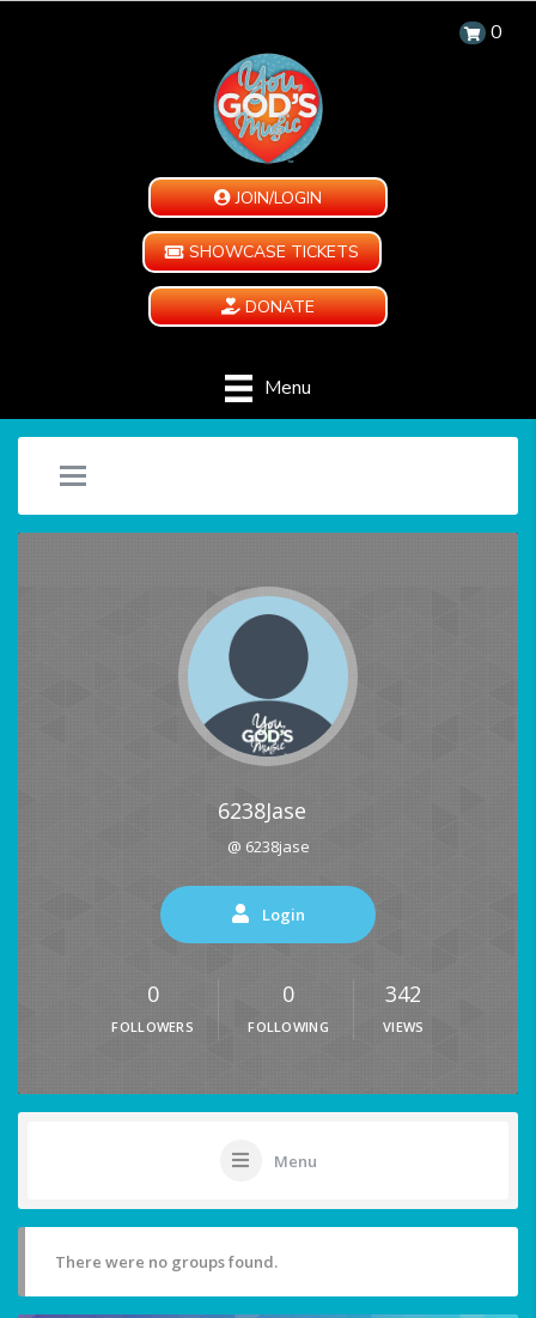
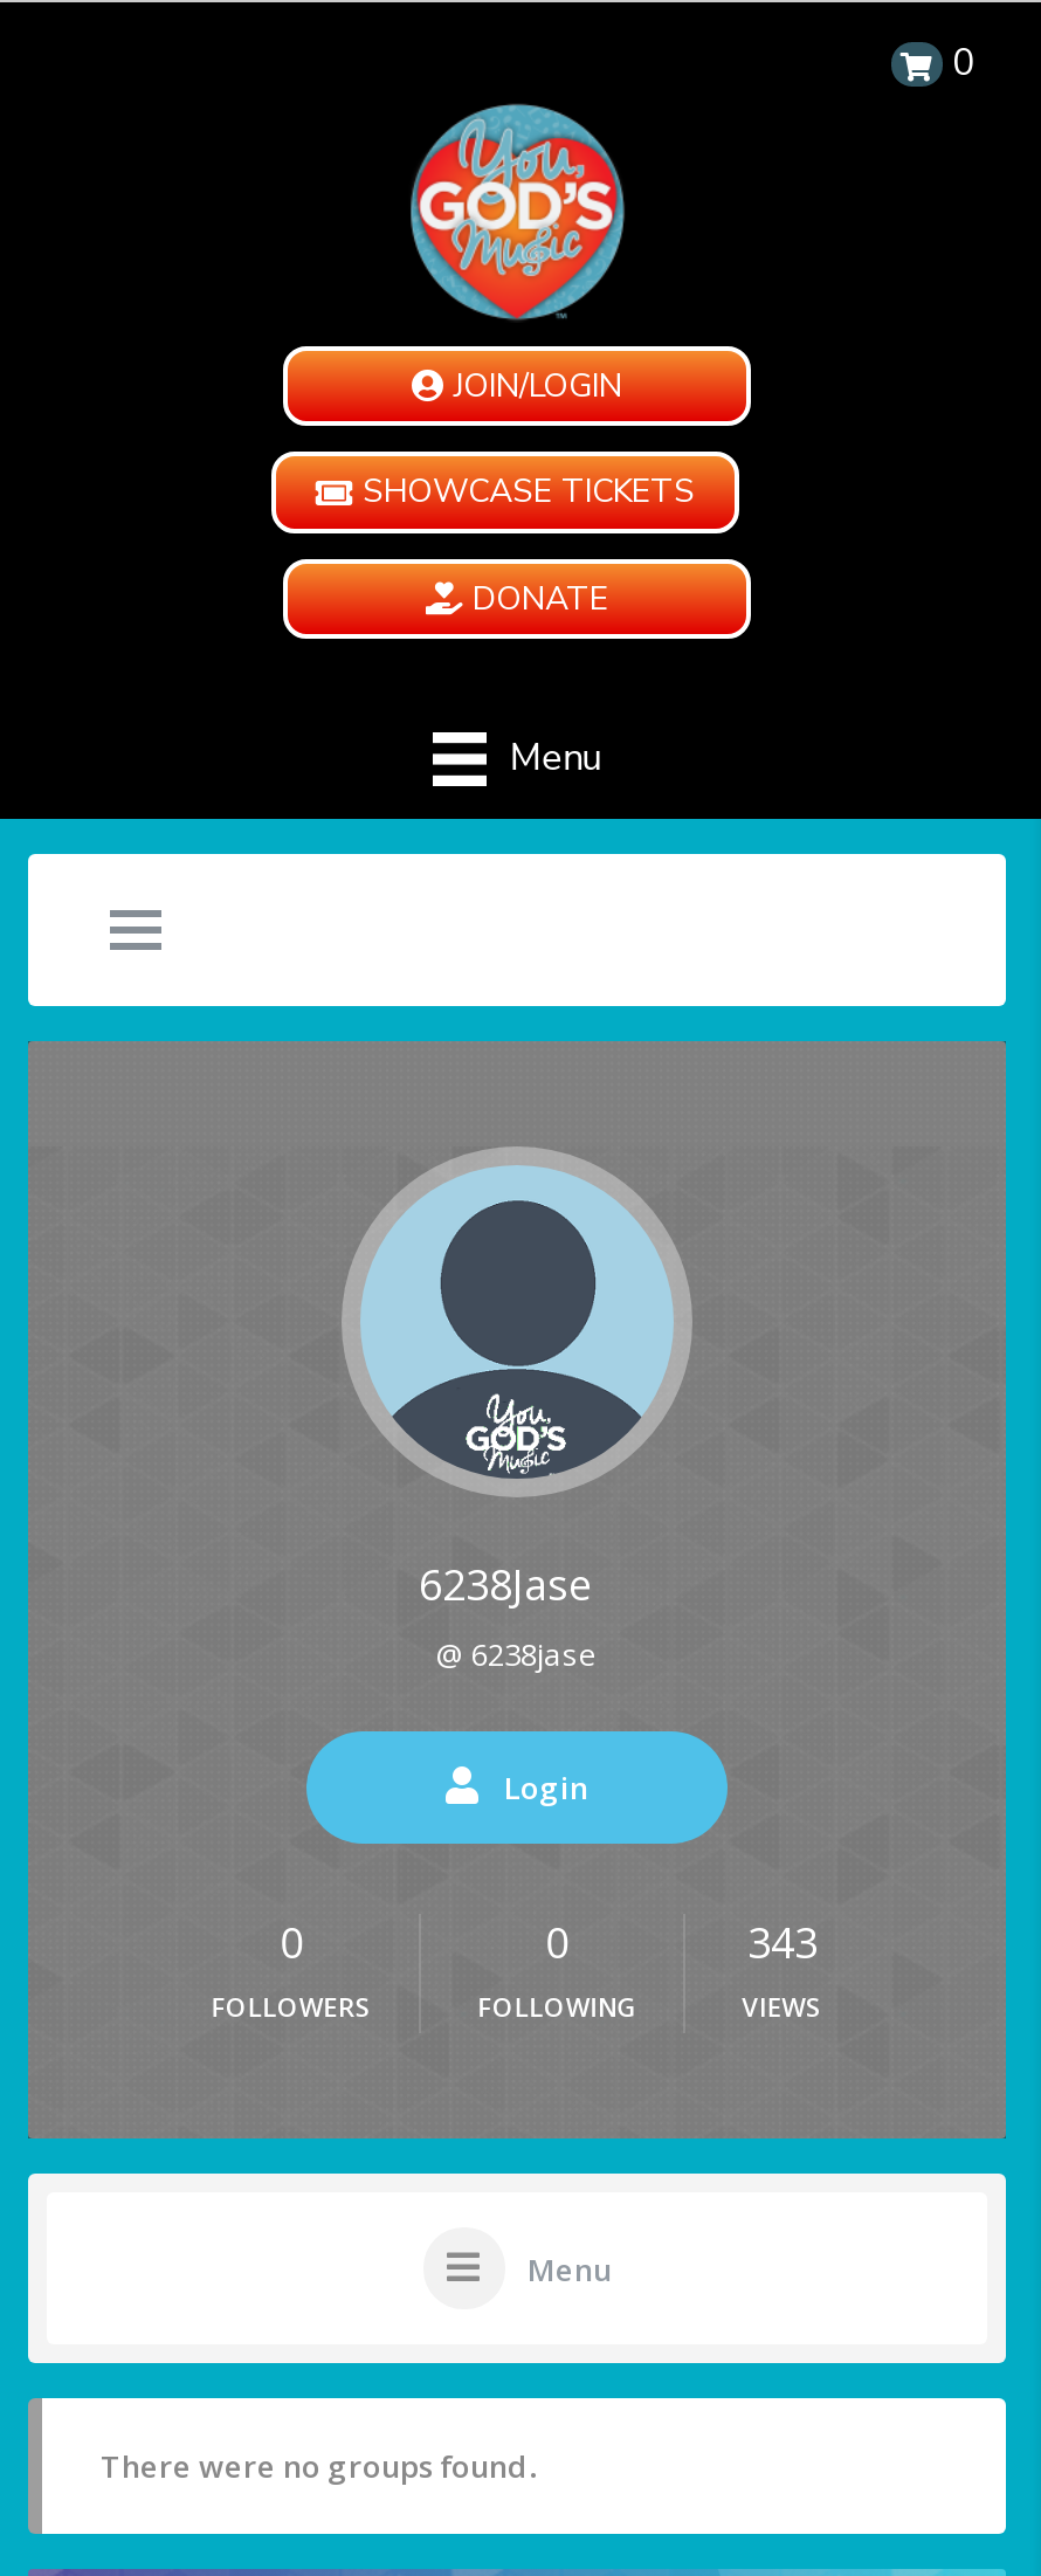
[386,979,422,1008] 342 -> [747,1913,818,1970] 343

